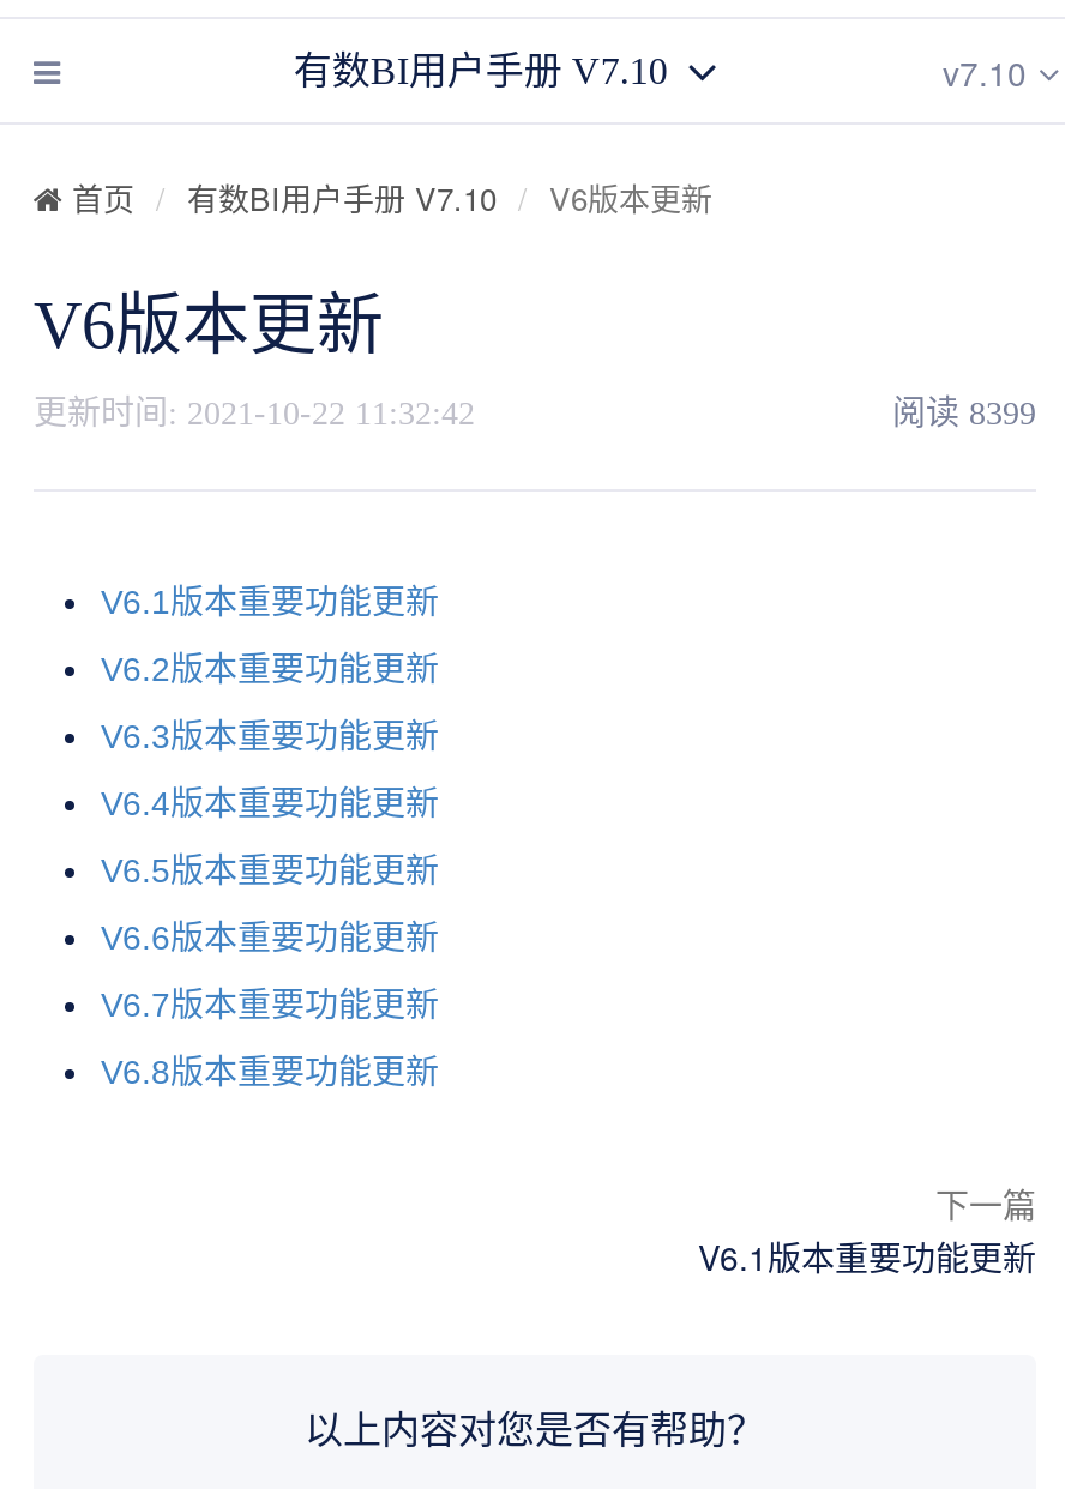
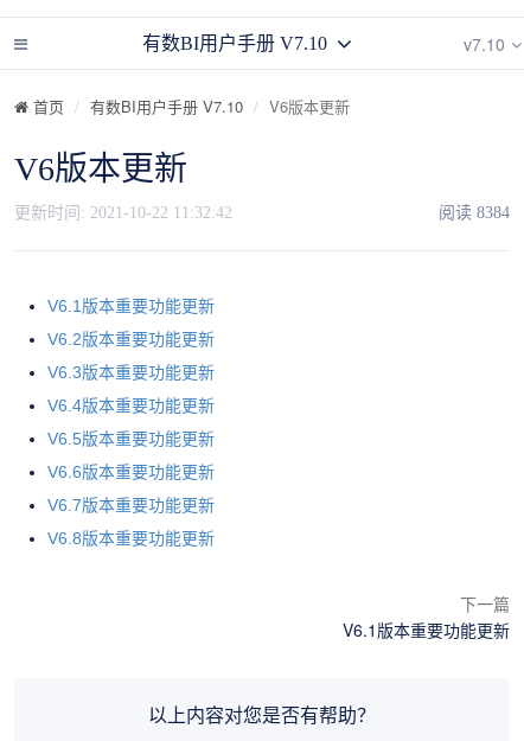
[892,396,1036,432] 阅读8399 -> [439,204,510,222] 阅读8384

